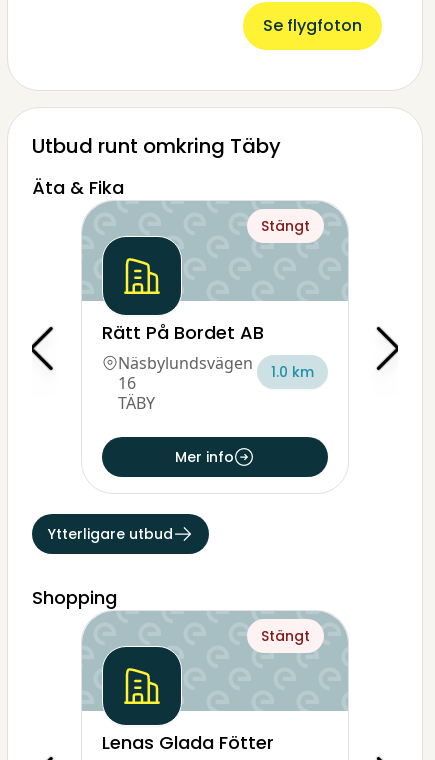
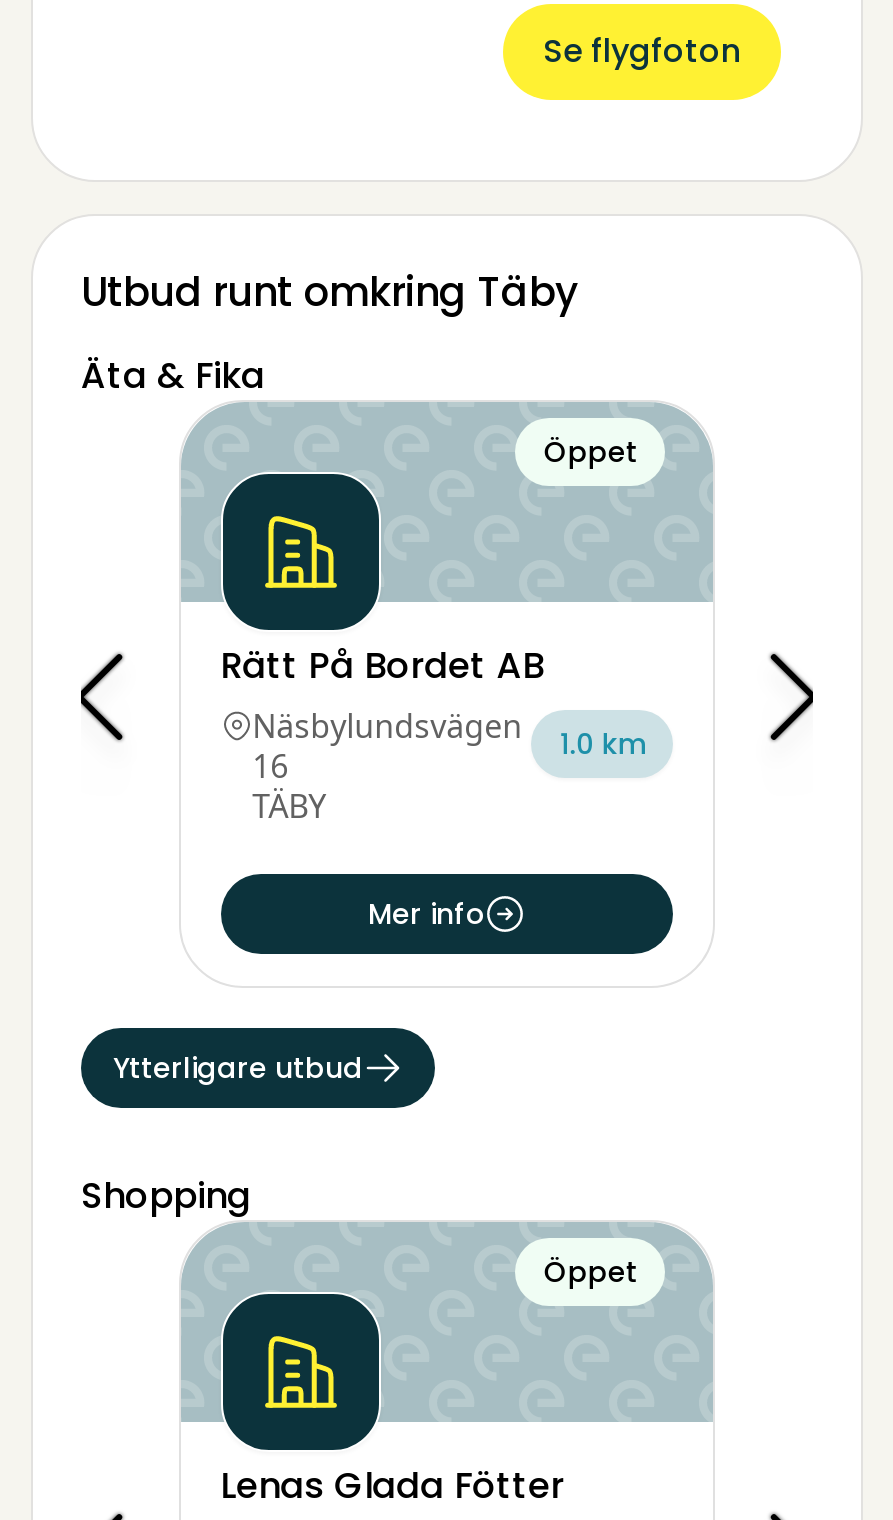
[261,216,310,236] Stängt -> [544,432,638,472] Öppet
[261,626,310,646] Stängt -> [544,1252,638,1292] Öppet

